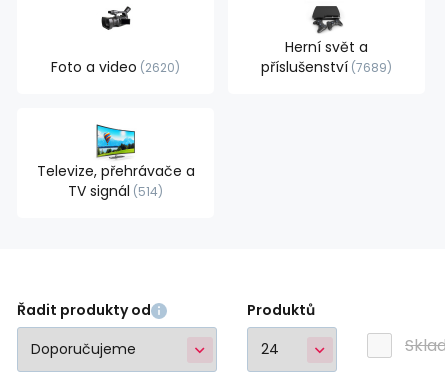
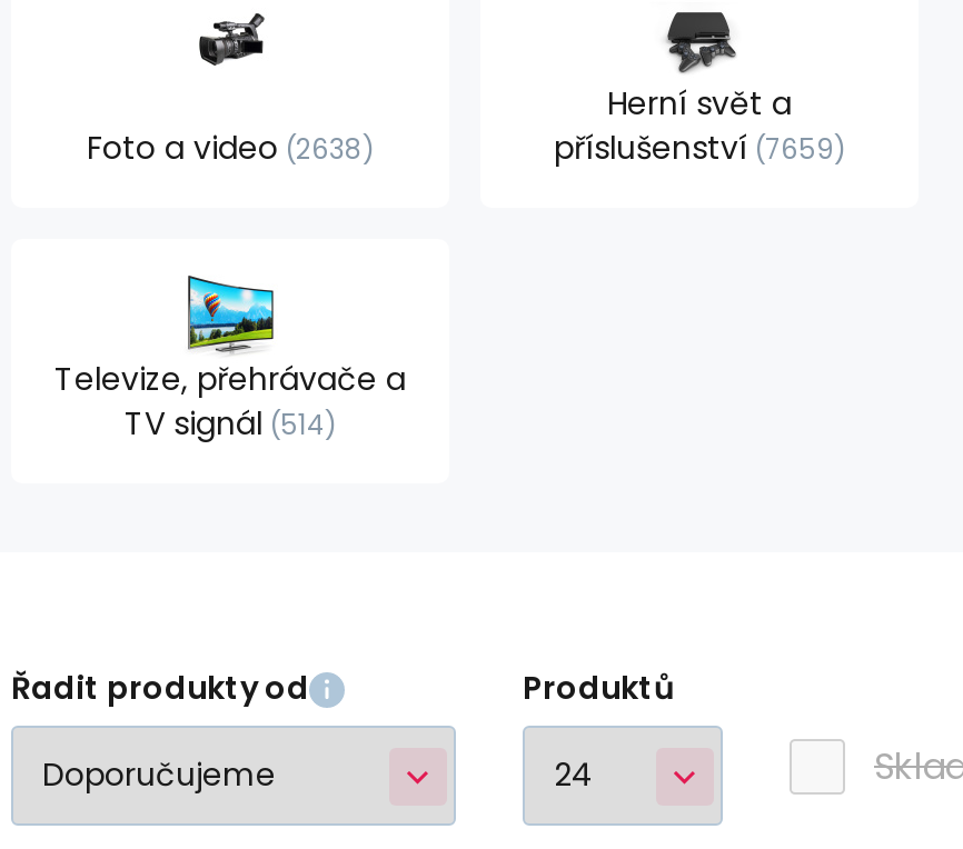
[51,57,175,77] Foto a video 2620 -> [87,126,363,170] Foto a video 2638
[261,57,387,77] příslušenství 7689 -> [554,126,834,170] příslušenství 7659

